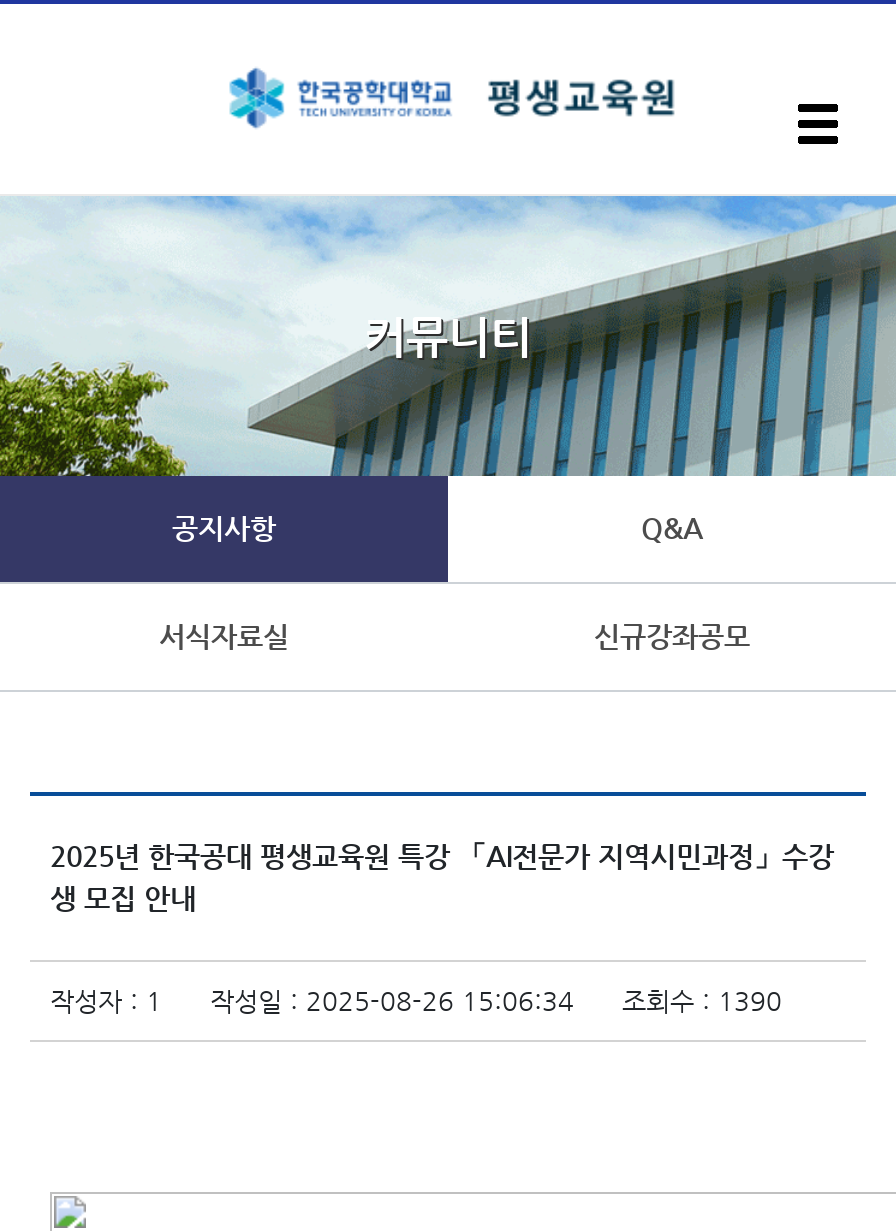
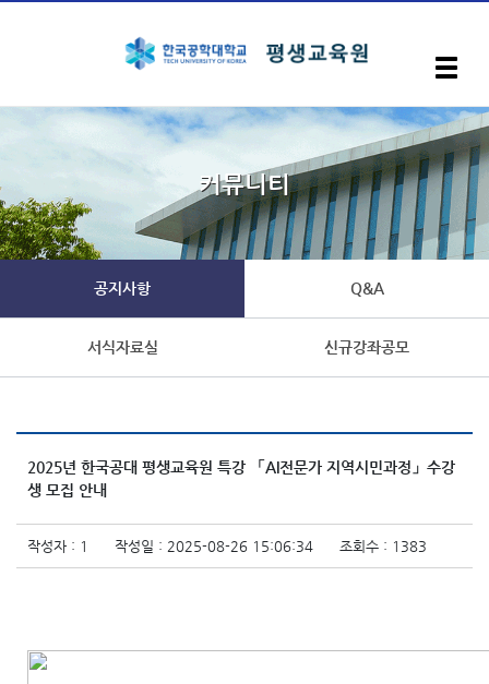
[50,986,782,1016] 작성자 : 1 작성일 : 2025-08-26 15:06:34 조회수 : 1390 -> [27,538,427,554] 작성자 : 1 작성일 : 2025-08-26 15:06:34 조회수 : 1383

